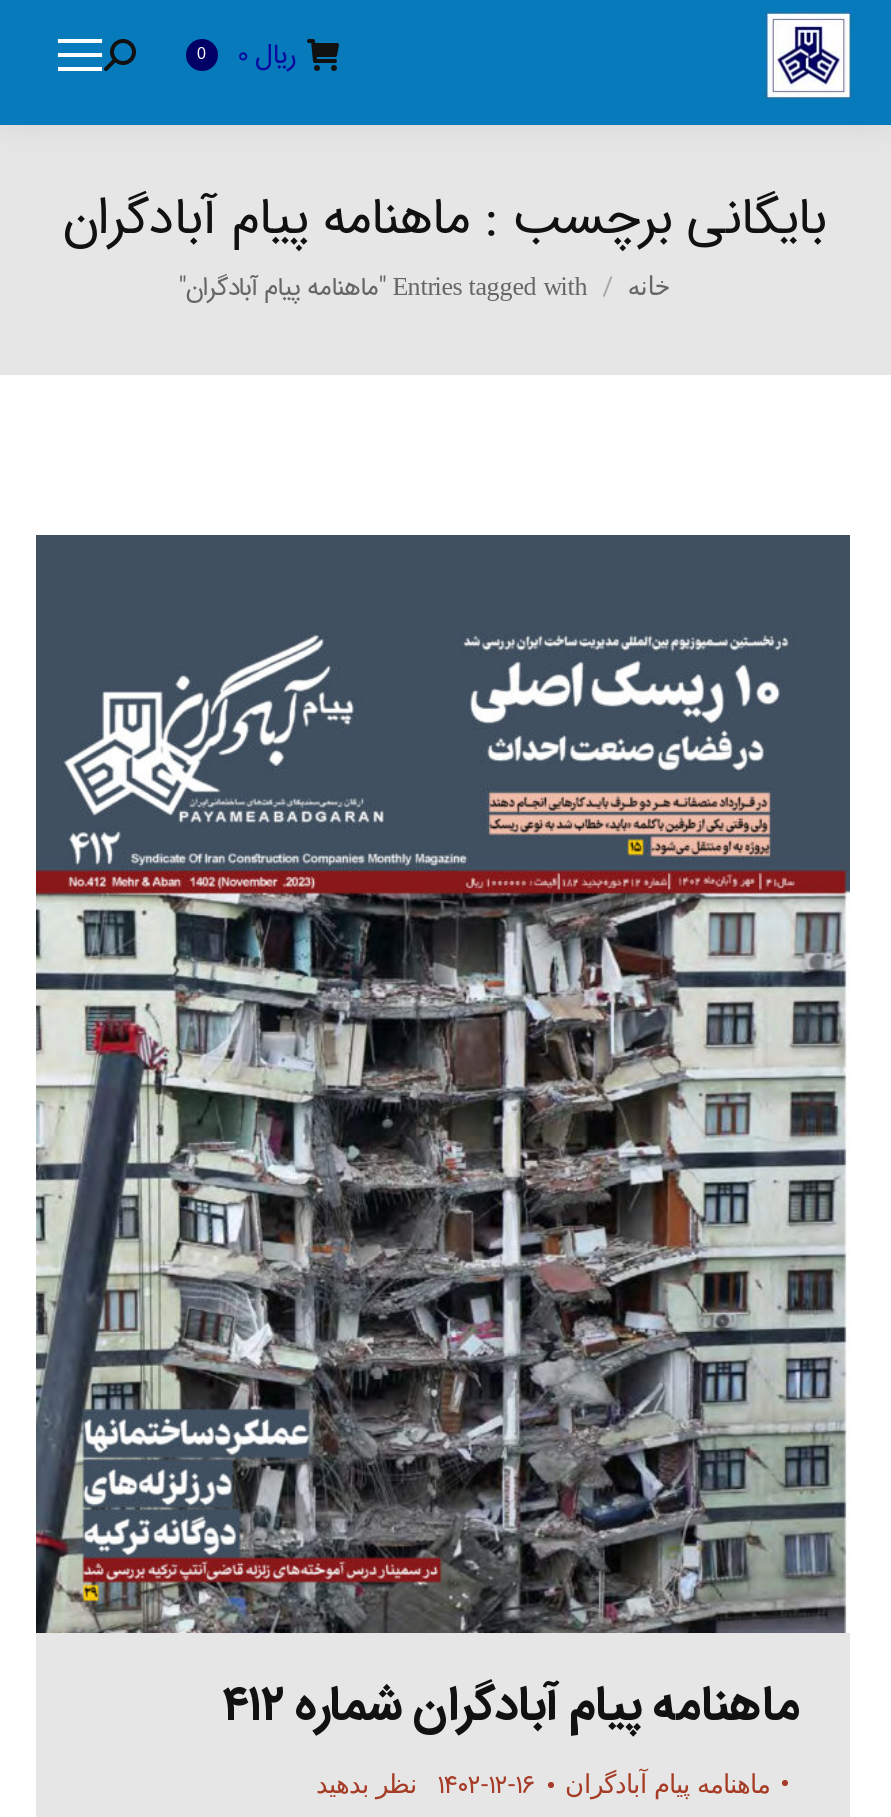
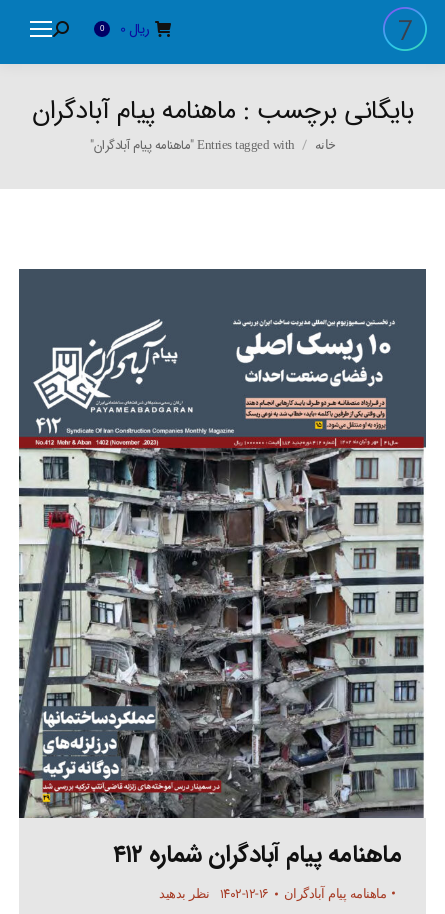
[764,11,852,99] [image] -> [384,7,427,51] [image]

